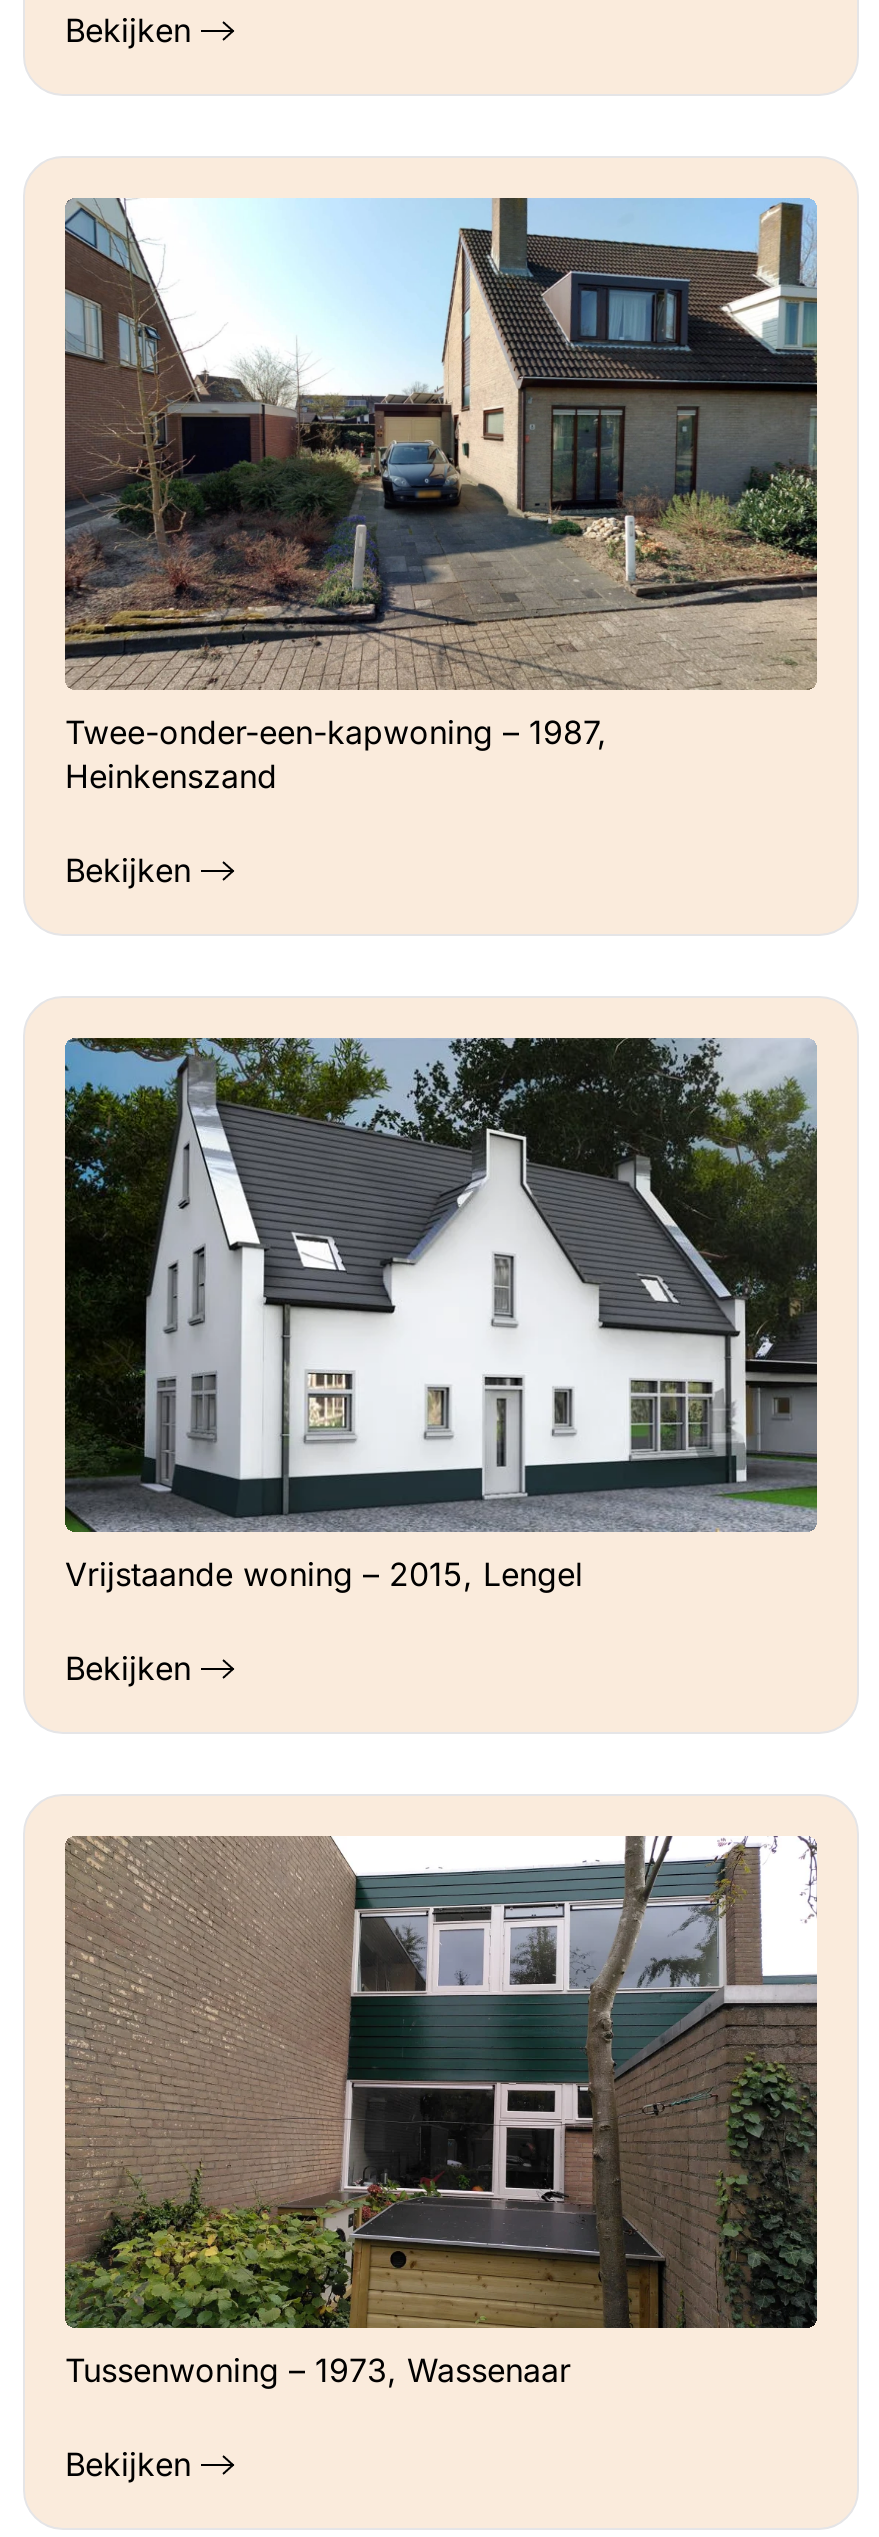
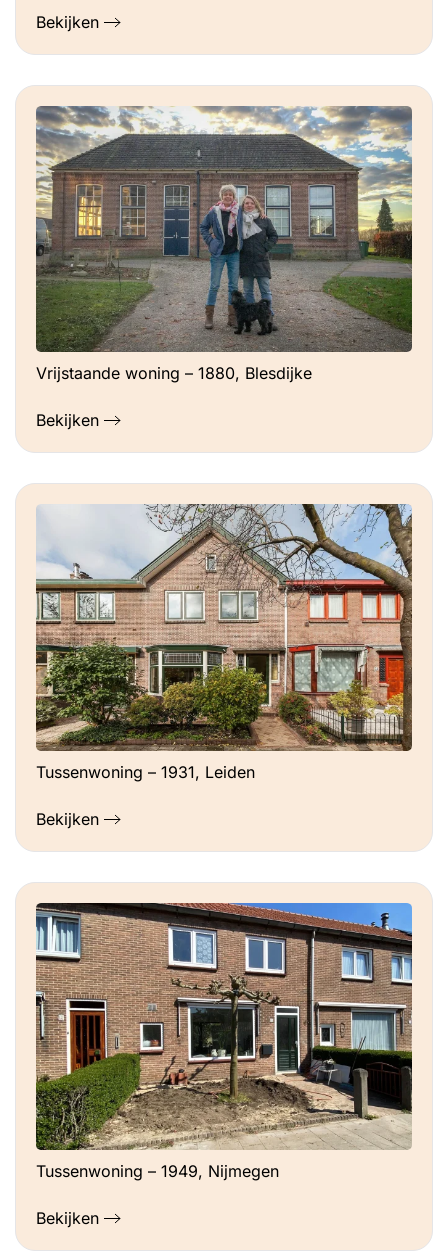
[63,198,817,796] [image] | Twee-onder-een-kapwoning – 1987, | Heinkenszand -> [36,105,412,383] [image] | Vrijstaande woning – 1880, Blesdijke
[63,1036,817,1593] [image] | Vrijstaande woning – 2015, Lengel -> [35,503,413,782] [image] | Tussenwoning – 1931, Leiden
[63,1834,819,2390] [image] | Tussenwoning – 1973, Wassenaar -> [36,902,413,1180] [image] | Tussenwoning – 1949, Nijmegen

